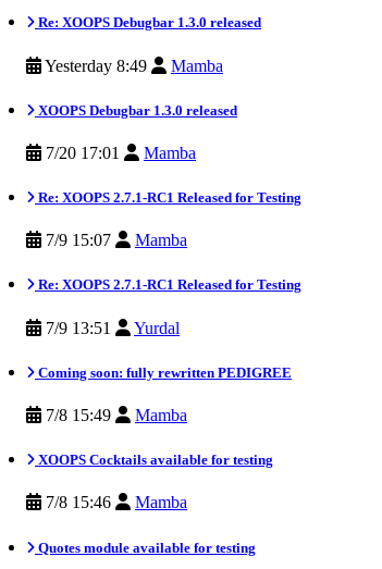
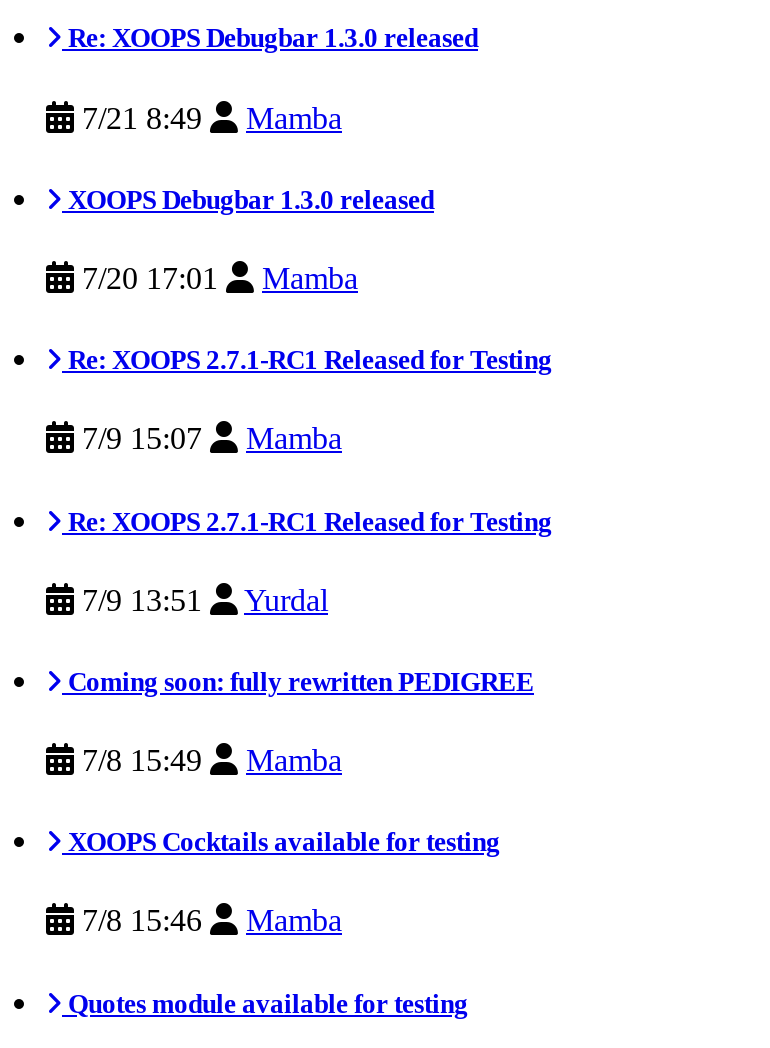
[41,56,223,75] Yesterday 8:49 Mamba -> [74,100,342,134] 7/21 8:49 Mamba

